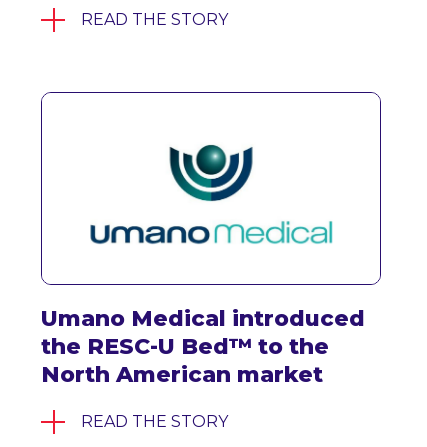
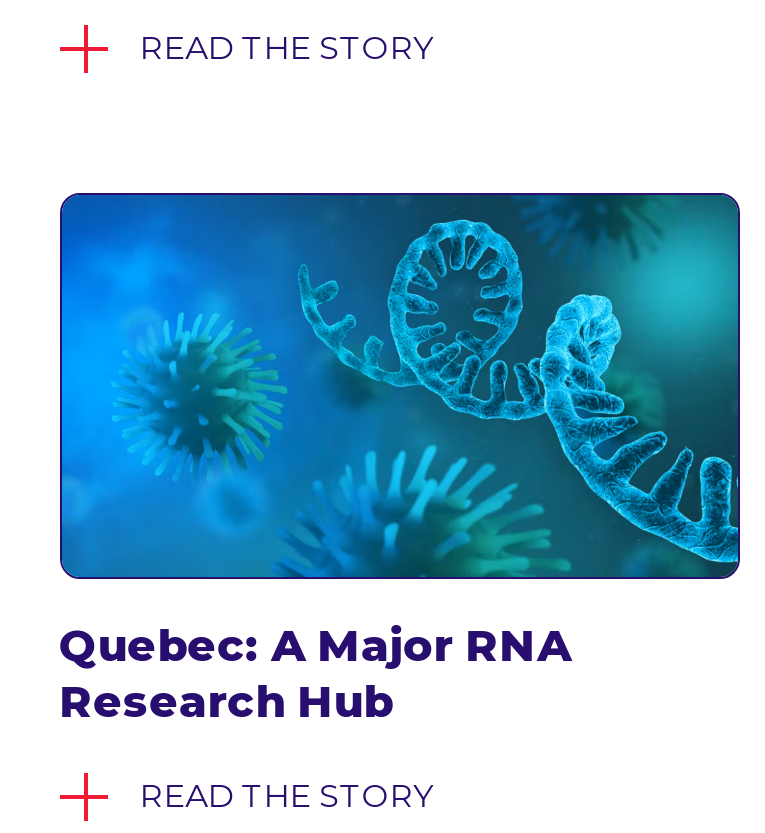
[41,92,381,388] [image] | Umano Medical introduced | the RESC-U Bed™ to the | North American market -> [59,193,740,729] [image] | Quebec: A Major RNA | Research Hub

